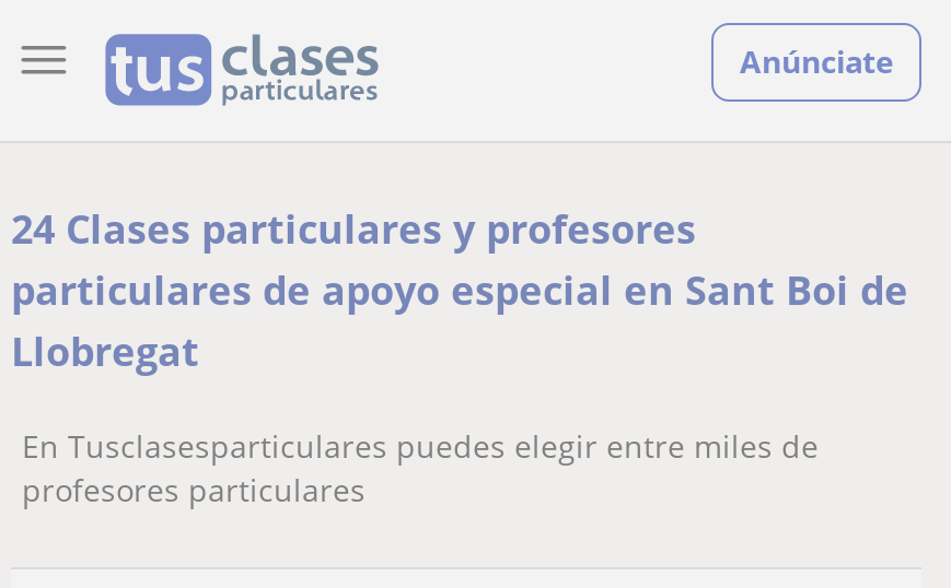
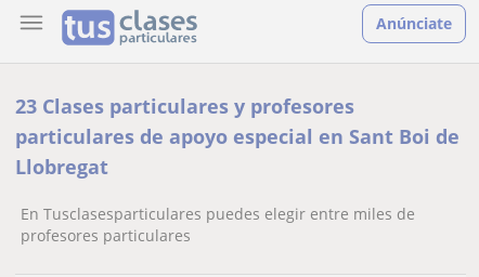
[11,202,696,255] 24 Clases particulares y profesores -> [15,93,354,119] 23 Clases particulares y profesores

